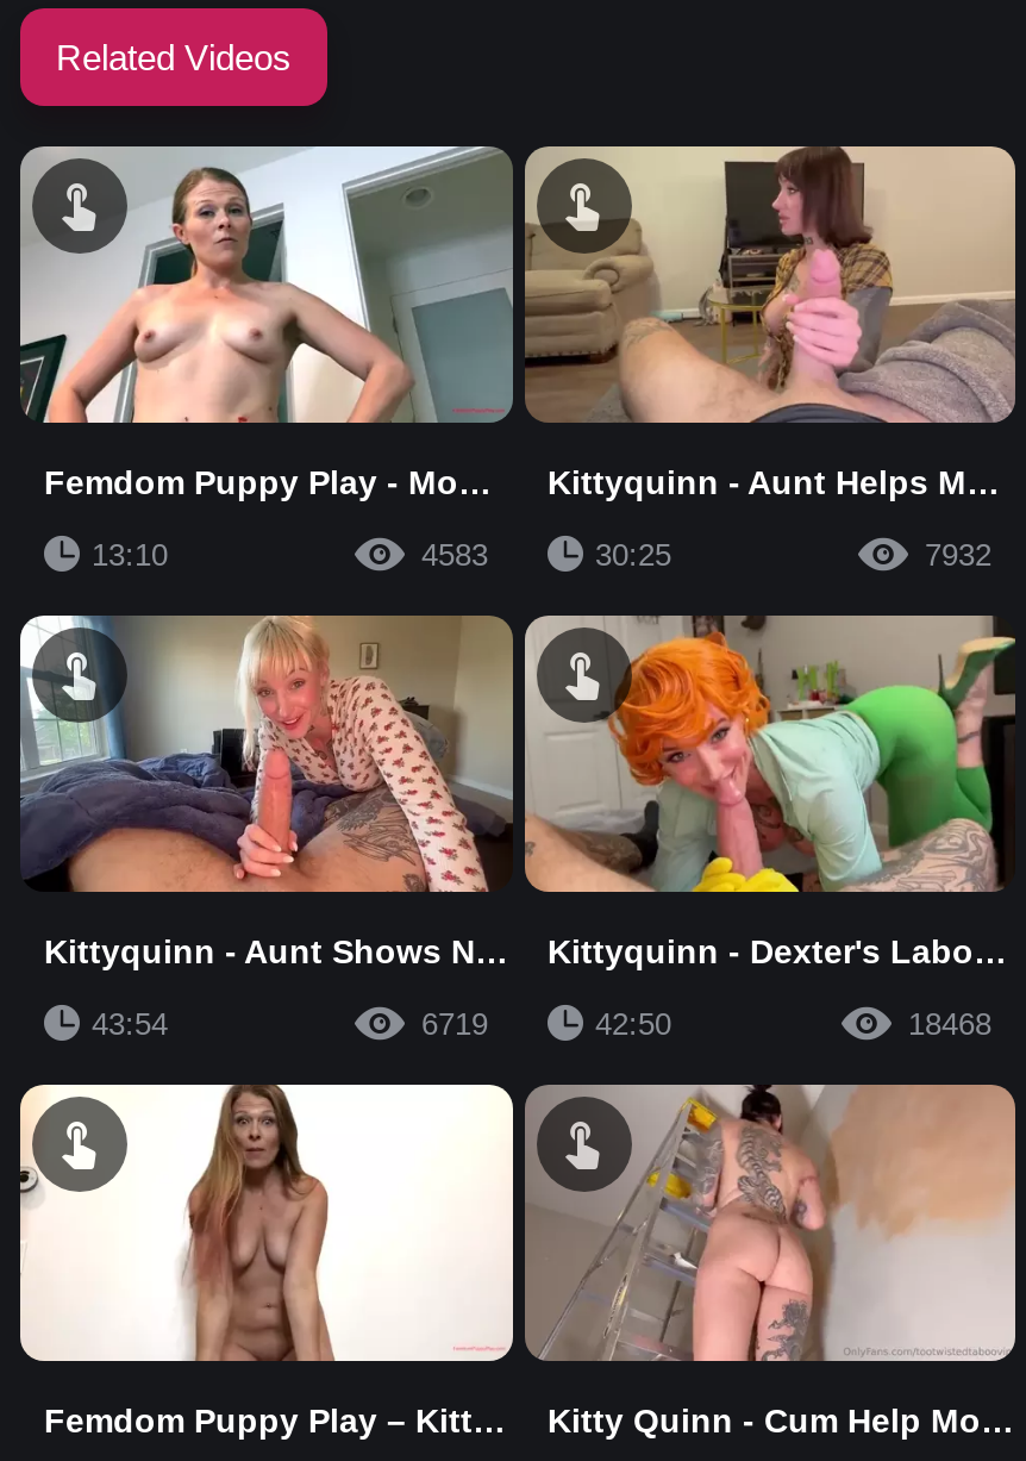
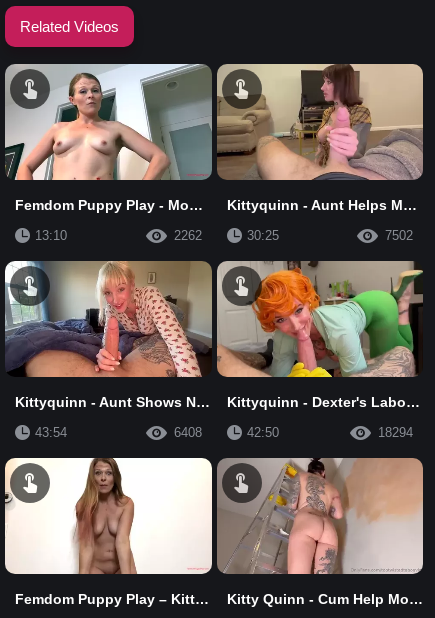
[421,537,488,572] 4583 -> [173,228,201,243] 2262
[925,537,991,572] 7932 -> [385,228,413,243] 7502
[421,1006,488,1042] 6719 -> [173,425,201,440] 6408
[908,1006,991,1042] 18468 -> [378,425,413,440] 18294

